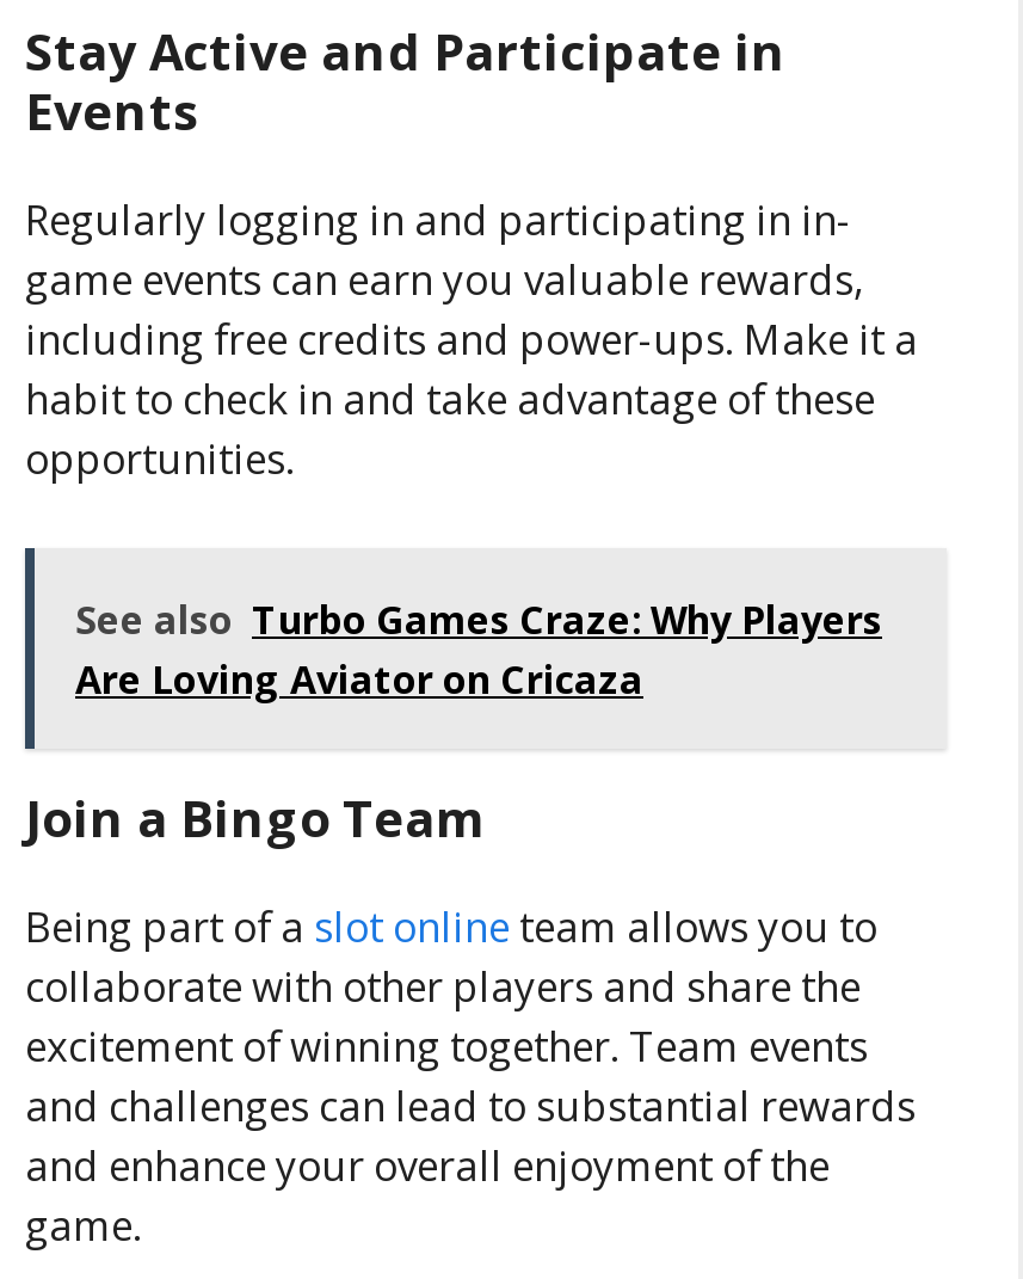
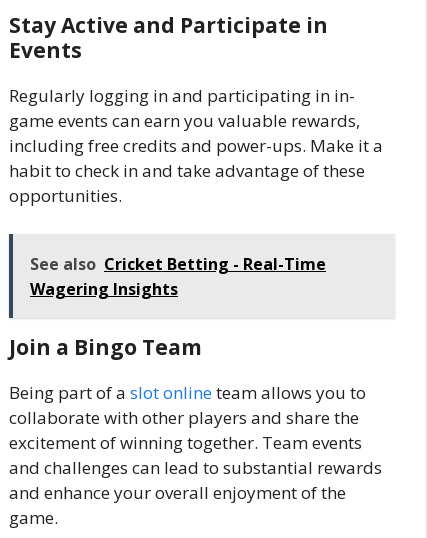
[75,594,882,706] See also Turbo Games Craze: Why Players | Are Loving Aviator on Cricaza -> [30,253,326,300] See also Cricket Betting - Real-Time | Wagering Insights

